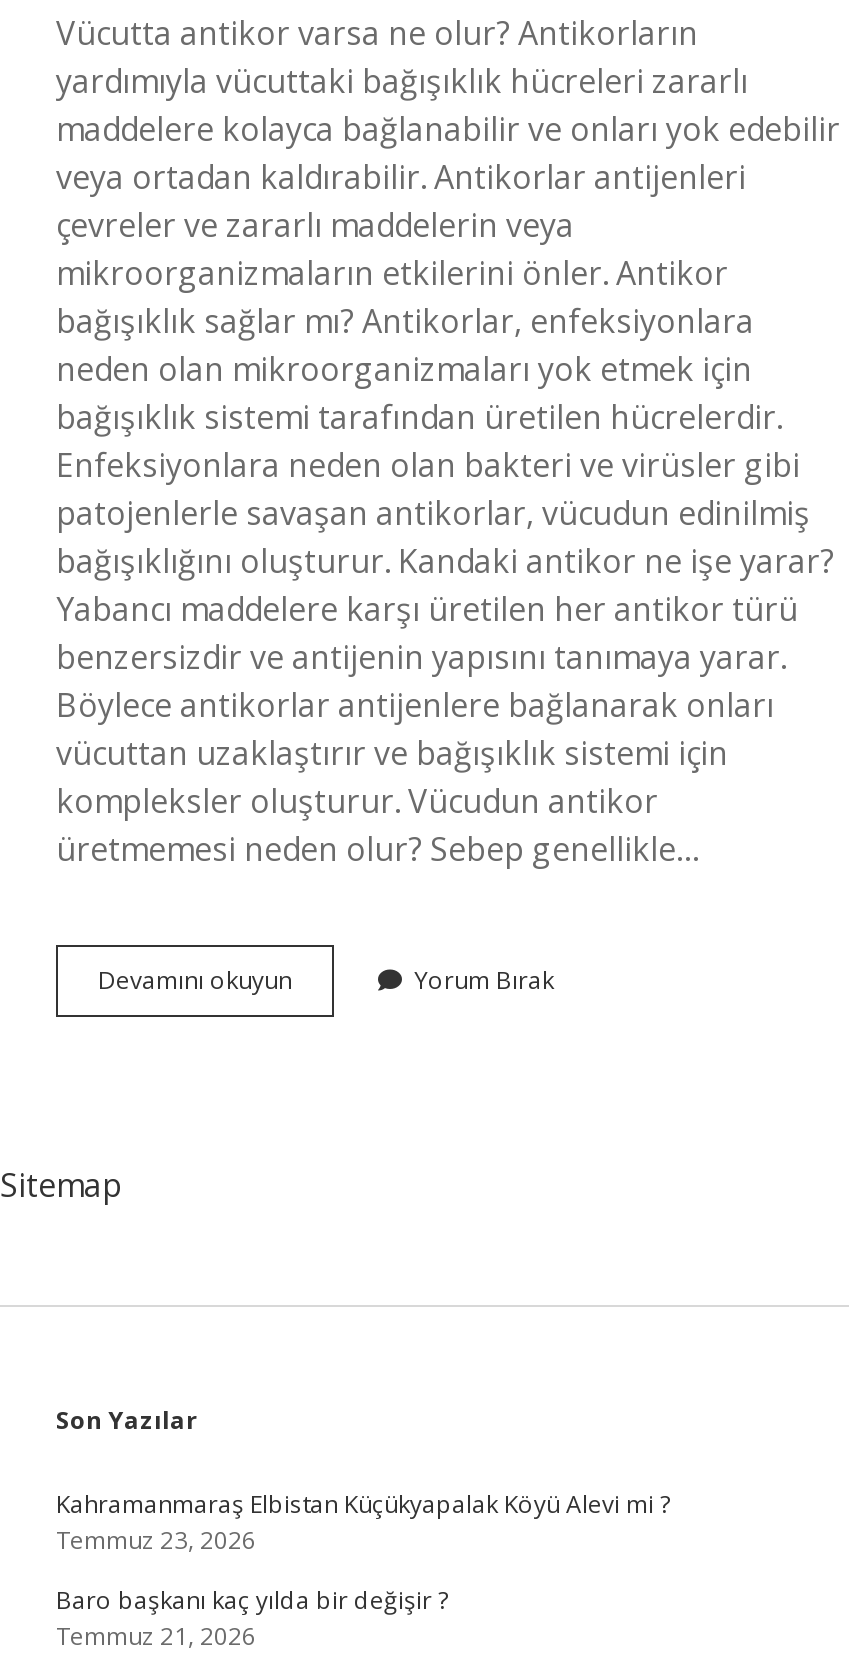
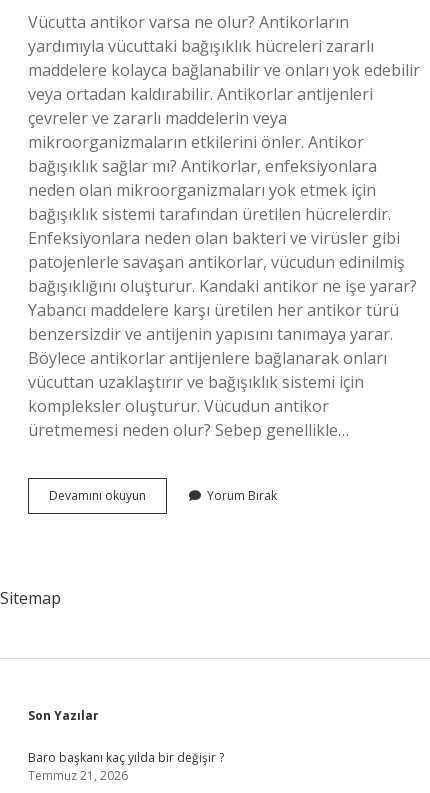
[56,1487,670,1557] Kahramanmaraş Elbistan Küçükyapalak Köyü Alevi mi ? | Temmuz 23, 2026 -> none

